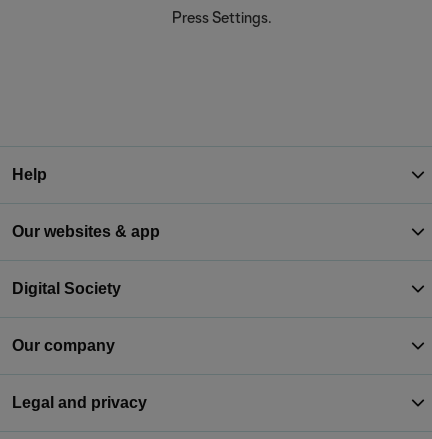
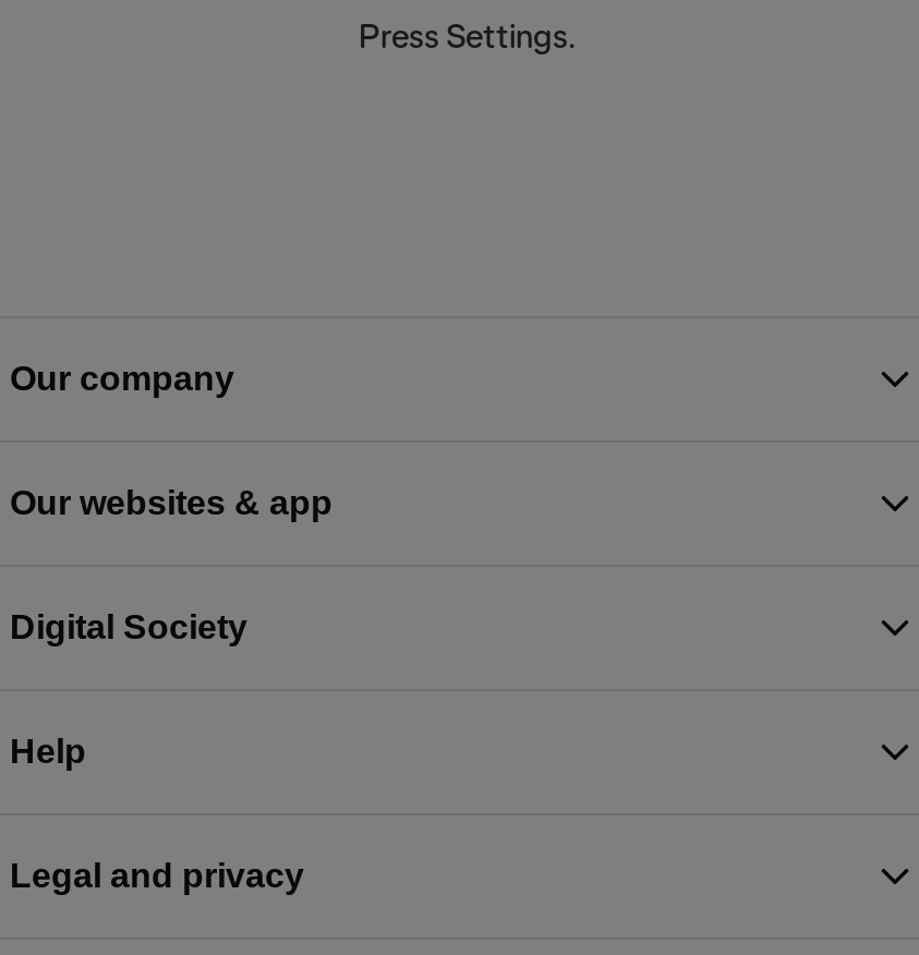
moved [12,166,47,183] -> [10,733,86,770]: Help
moved [12,337,115,354] -> [10,360,234,397]: Our company

